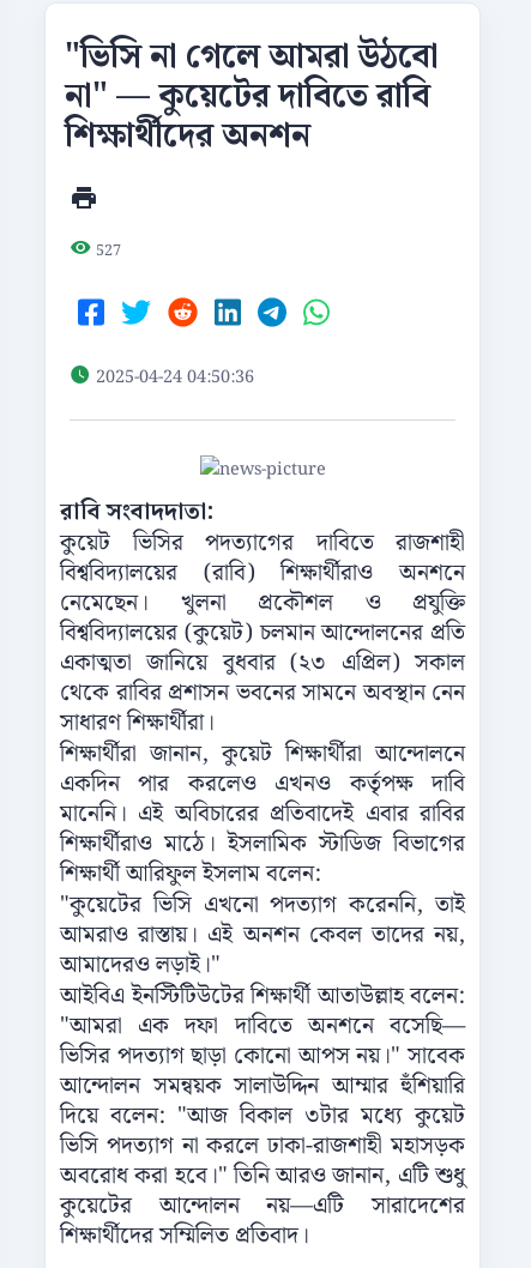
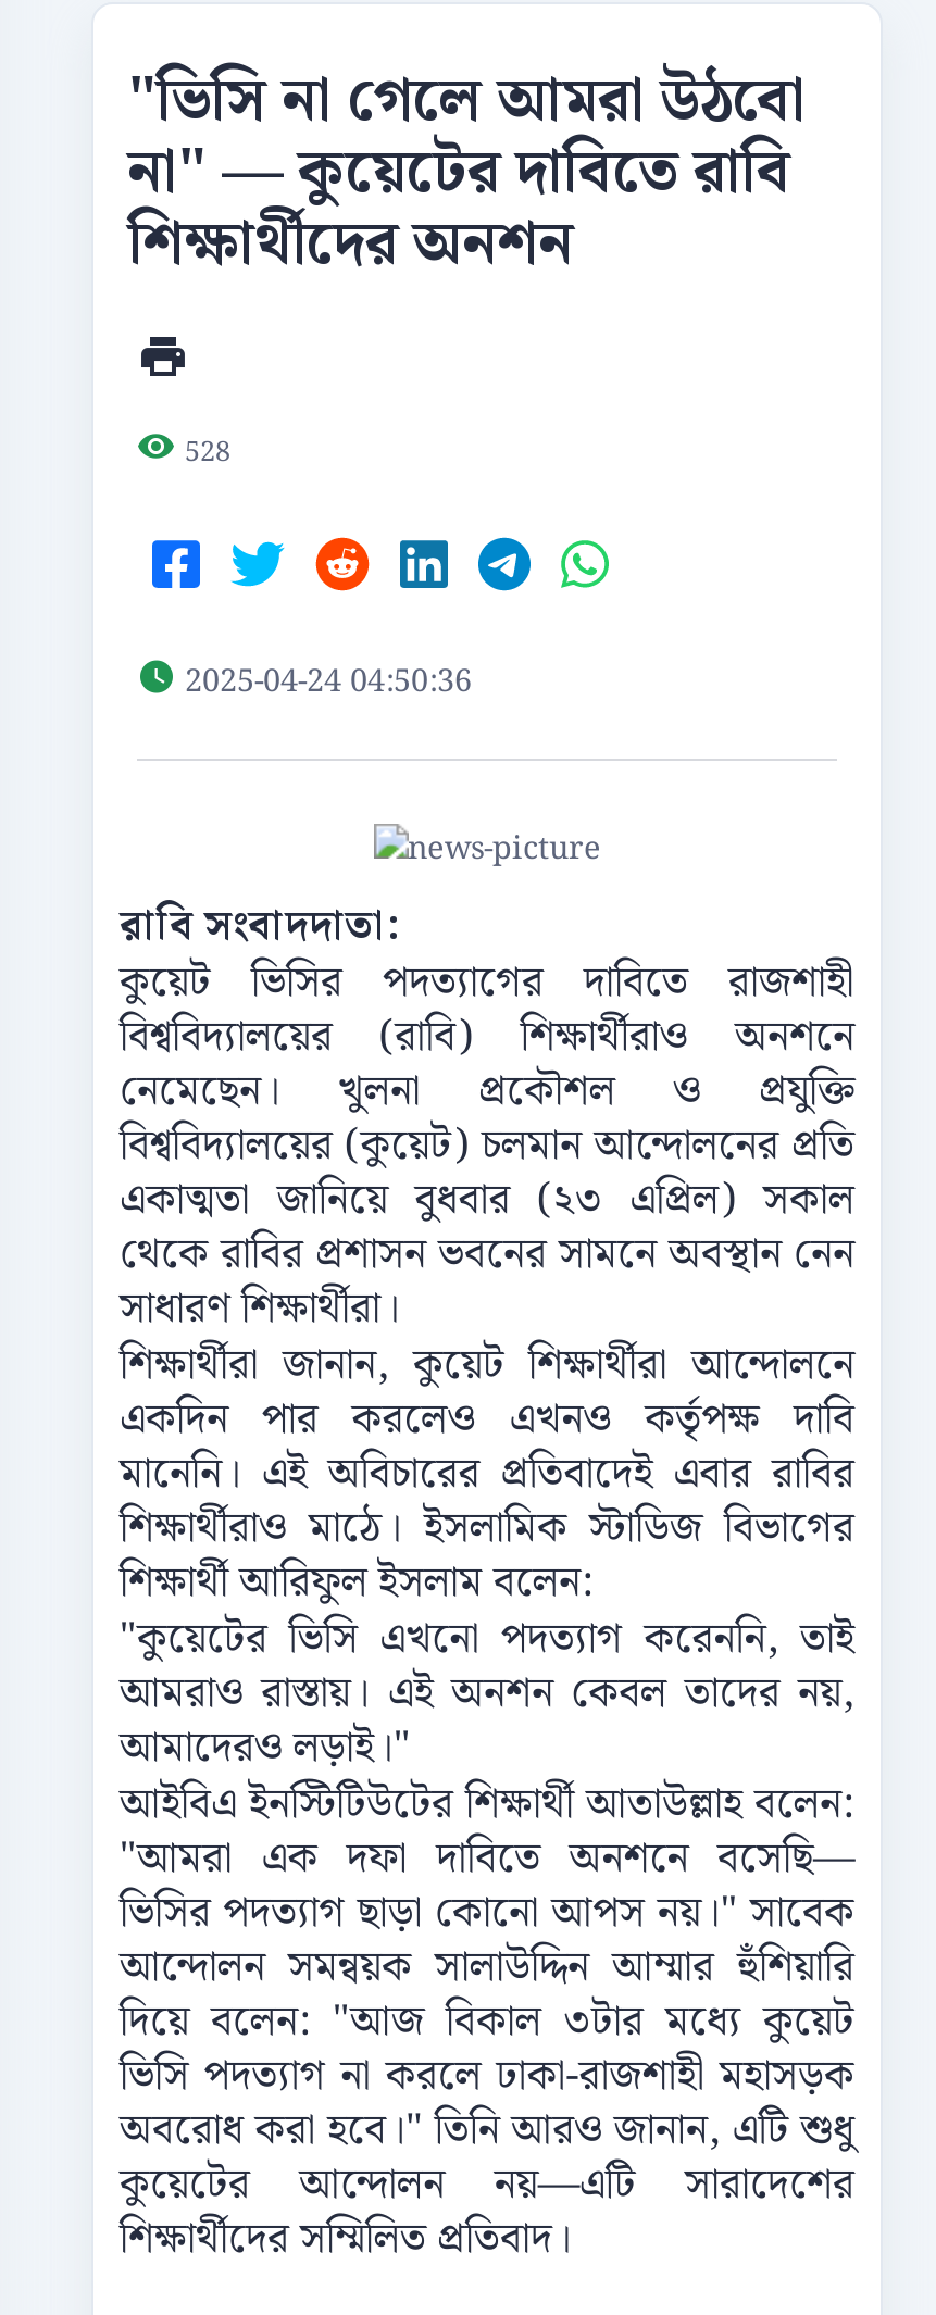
[96,238,121,262] 527 -> [185,430,230,474] 528

